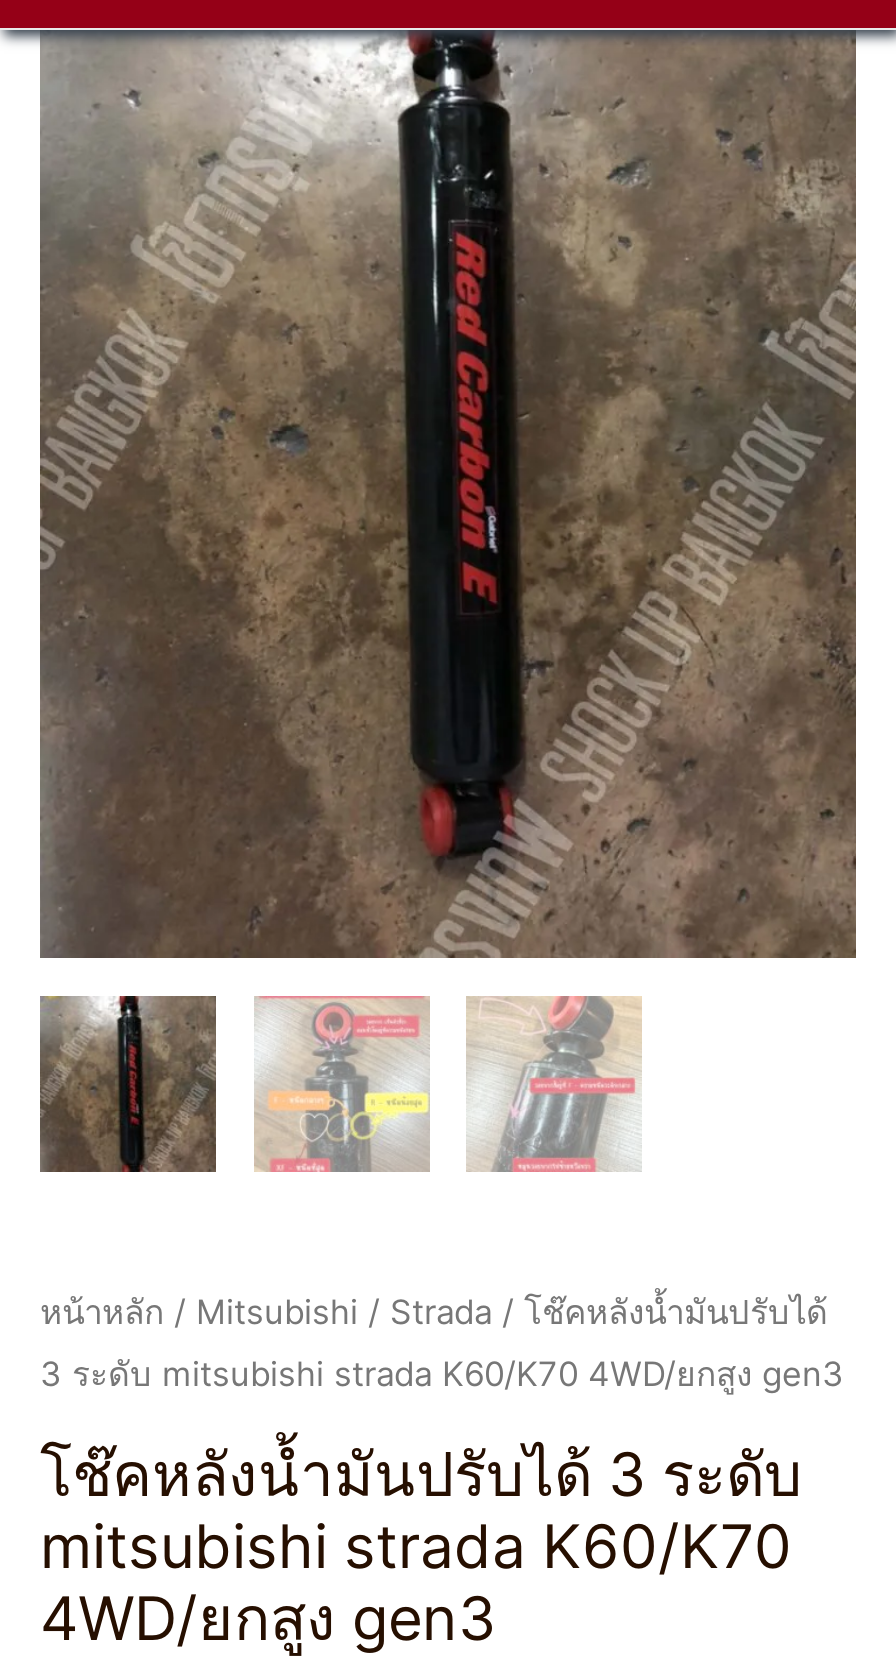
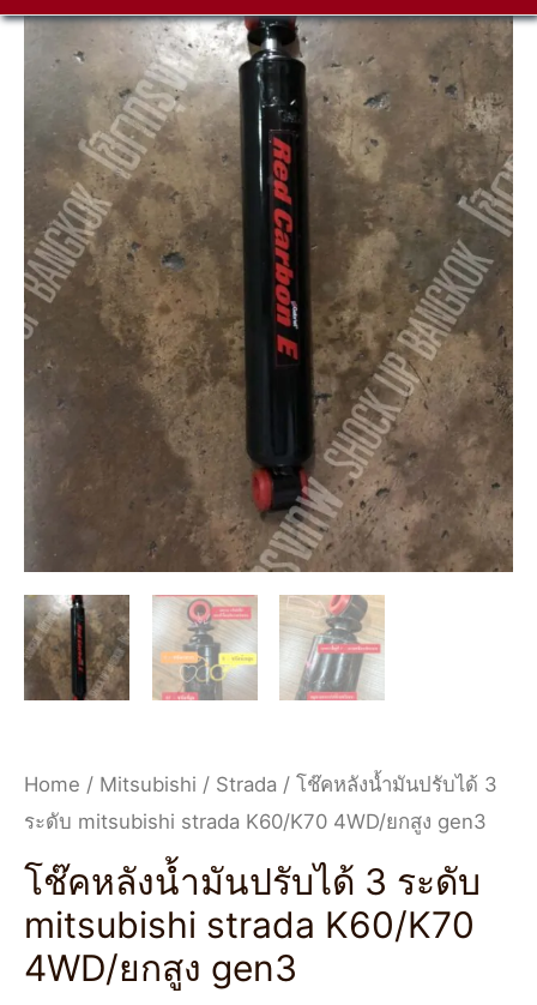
[40,1291,828,1331] หน้าหลัก/ Mitsubishi / Strada / โช๊คหลังน้ำมันปรับได้ -> [24,772,497,796] Home / Mitsubishi / Strada / โช๊คหลังน้ำมันปรับได้ 3
[40,1353,844,1393] 3 ระดับ mitsubishi strada K60/K70 4WD/ยกสูง gen3 -> [24,809,487,833] ระดับ mitsubishi strada K60/K70 4WD/ยกสูง gen3

